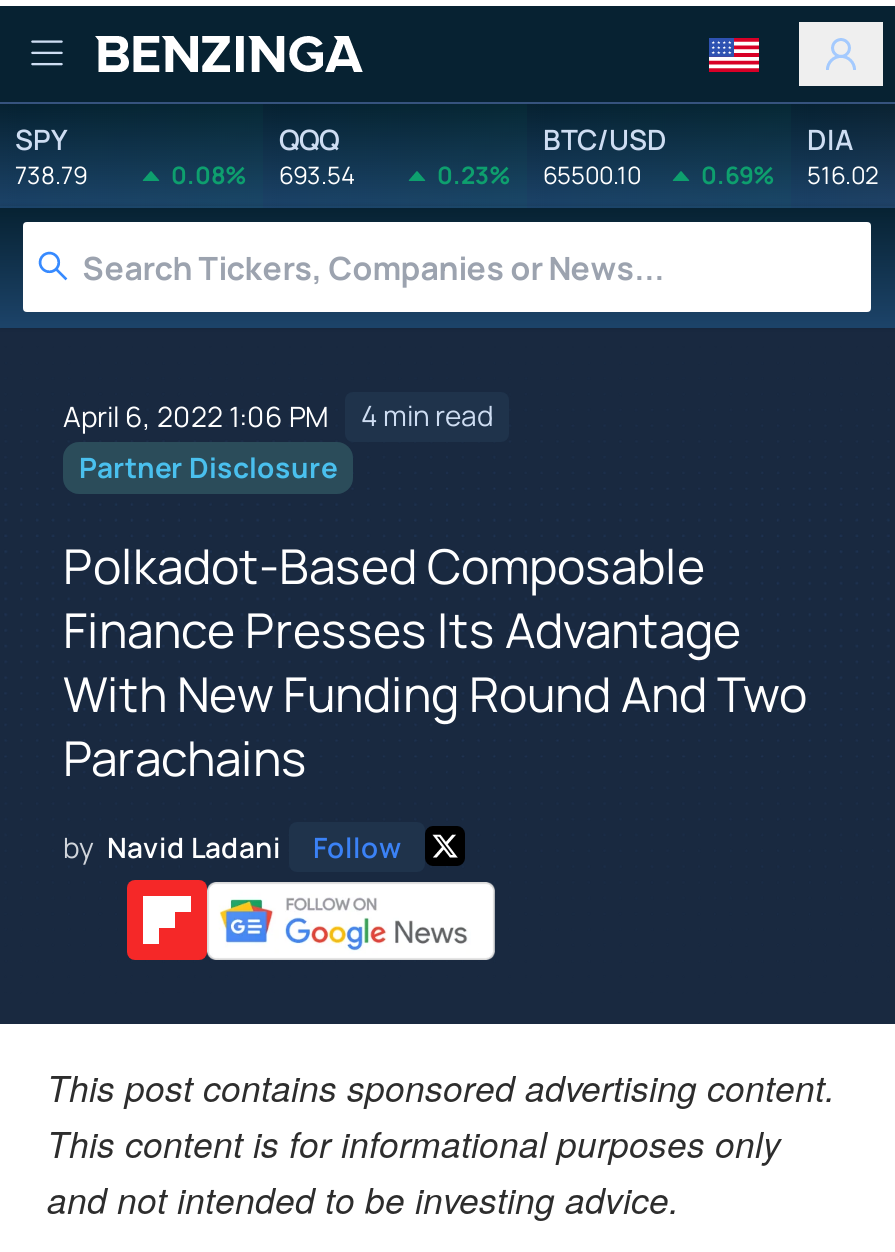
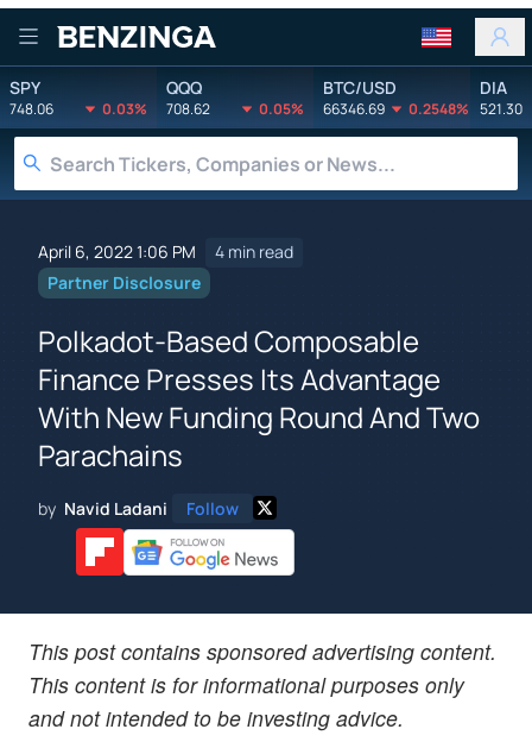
[15,157,87,191] 738.79 -> [9,98,53,118] 748.06
[171,157,247,191] 0.08% -> [102,98,147,118] 0.03%
[279,157,355,191] 693.54 -> [166,98,210,118] 708.62
[437,157,511,191] 0.23% -> [259,98,304,118] 0.05%
[543,157,641,191] 65500.10 -> [323,98,385,118] 66346.69
[701,157,775,191] 0.69% -> [408,98,469,118] 0.2548%
[807,157,879,191] 516.02 -> [480,98,522,118] 521.30

